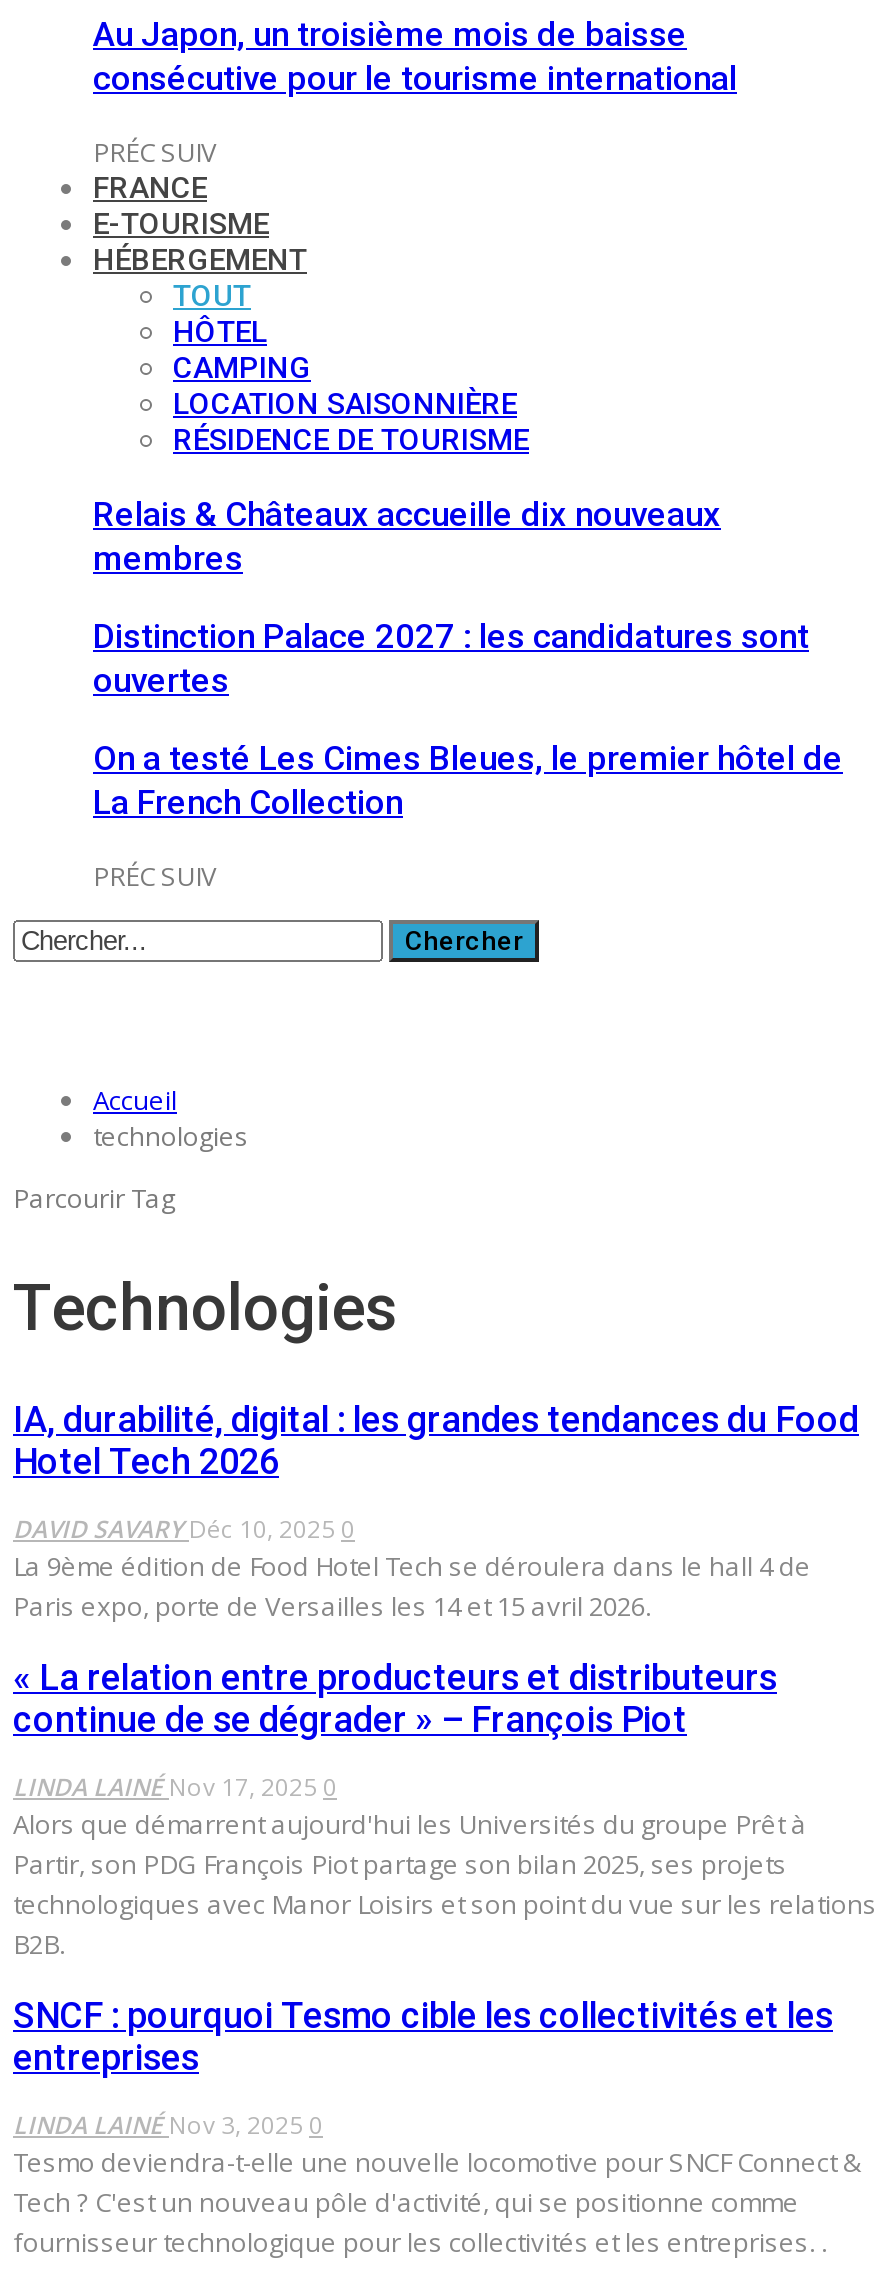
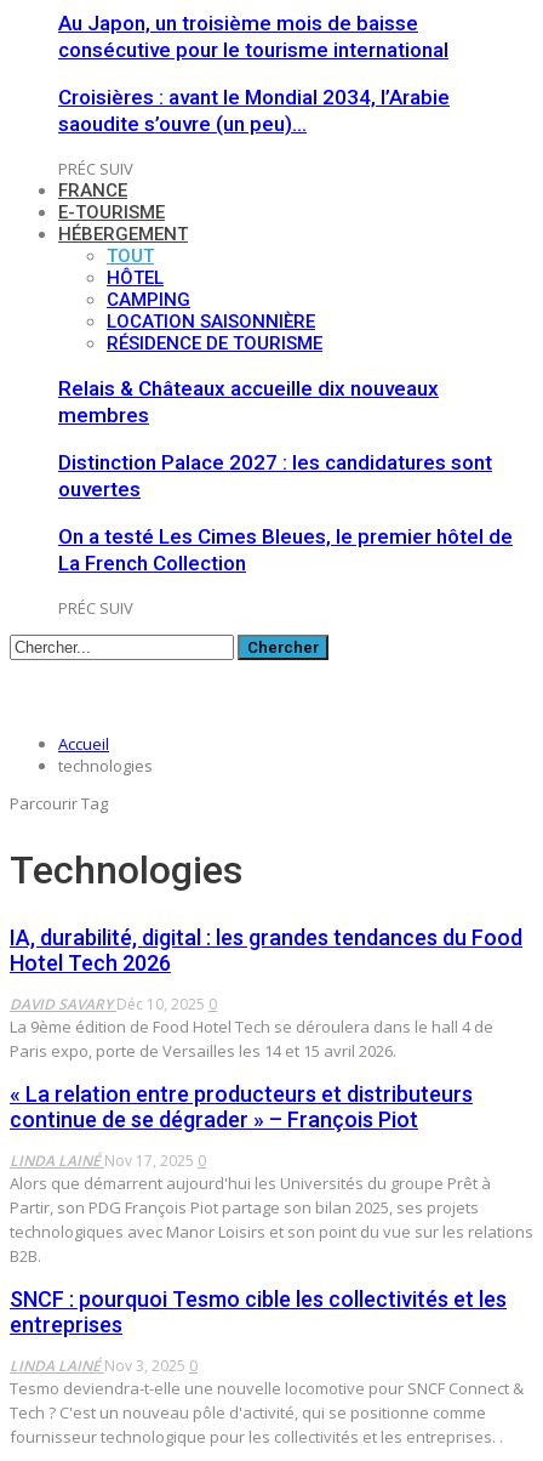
none -> [58,85,450,136] Croisières : avant le Mondial 2034, l’Arabie | saoudite s’ouvre (un peu)…

